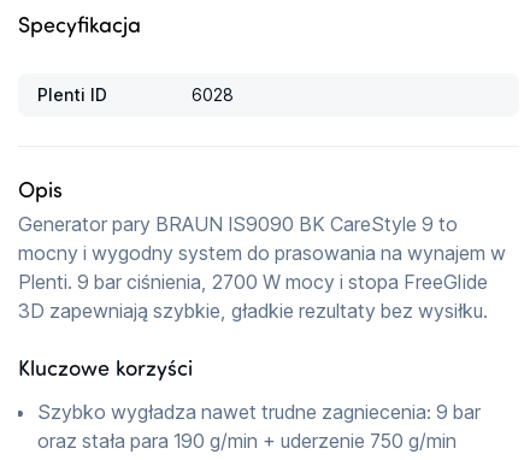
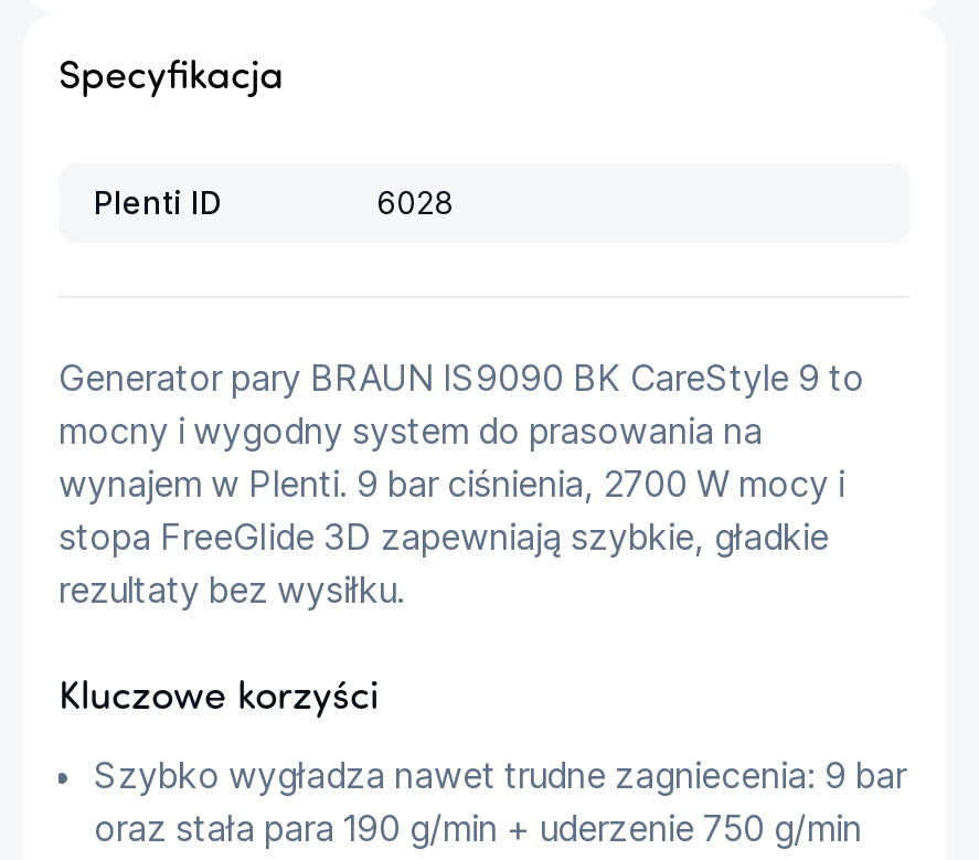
[18,181,63,204] Opis -> none
moved [18,212,463,236] -> [58,355,873,400]: Generator pary BRAUN IS9090 BK CareStyle 9 to

